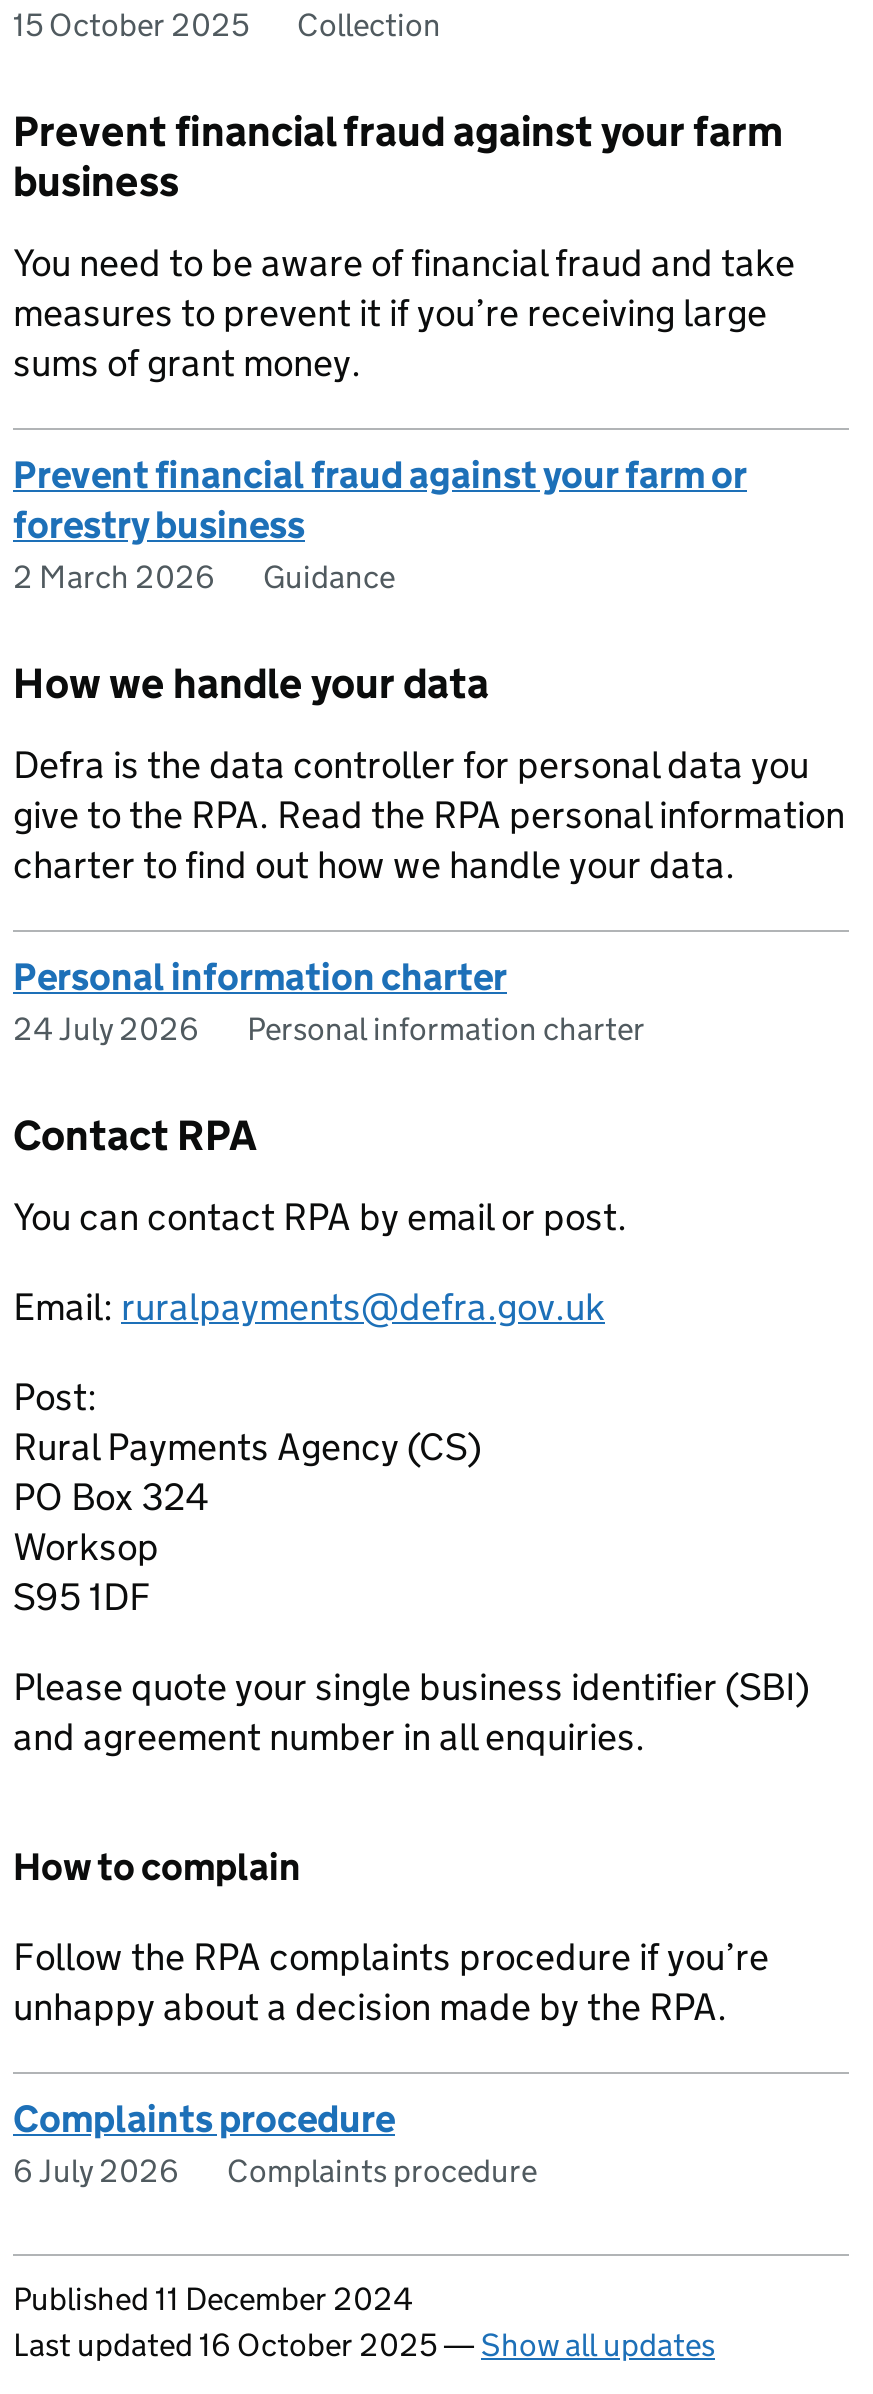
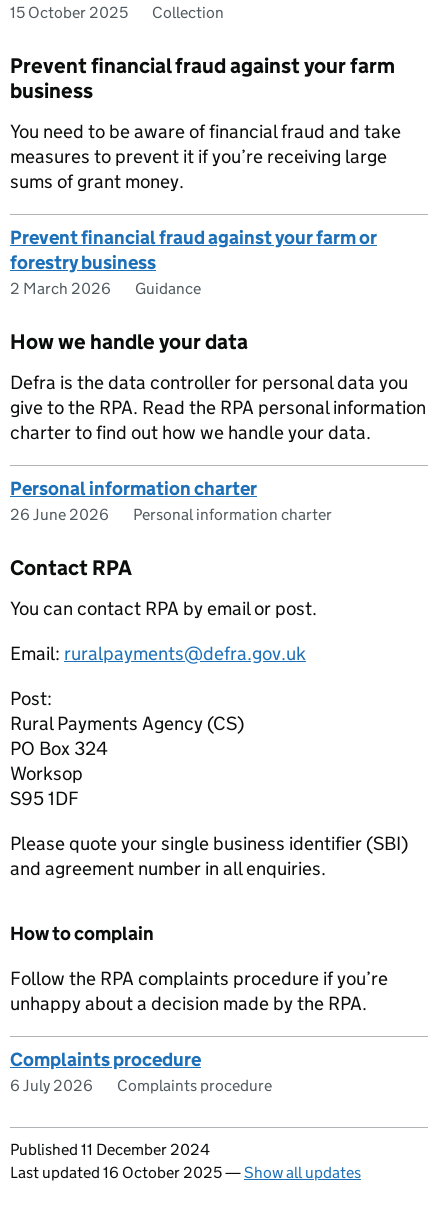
[13,1010,645,1048] 24 July 2026 Personal information charter -> [10,505,332,524] 26 June 2026 Personal information charter

